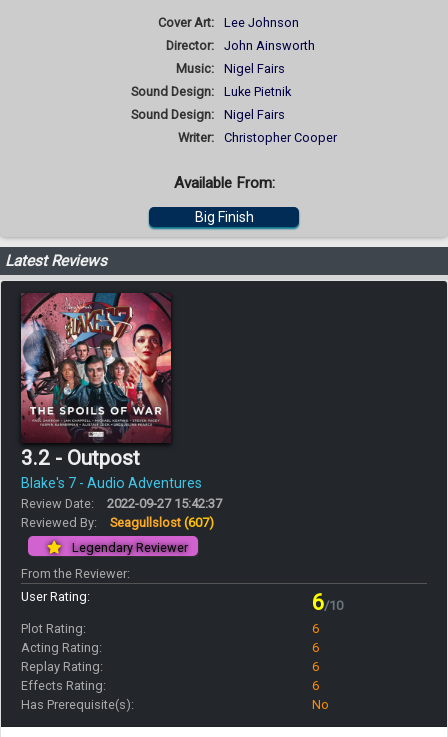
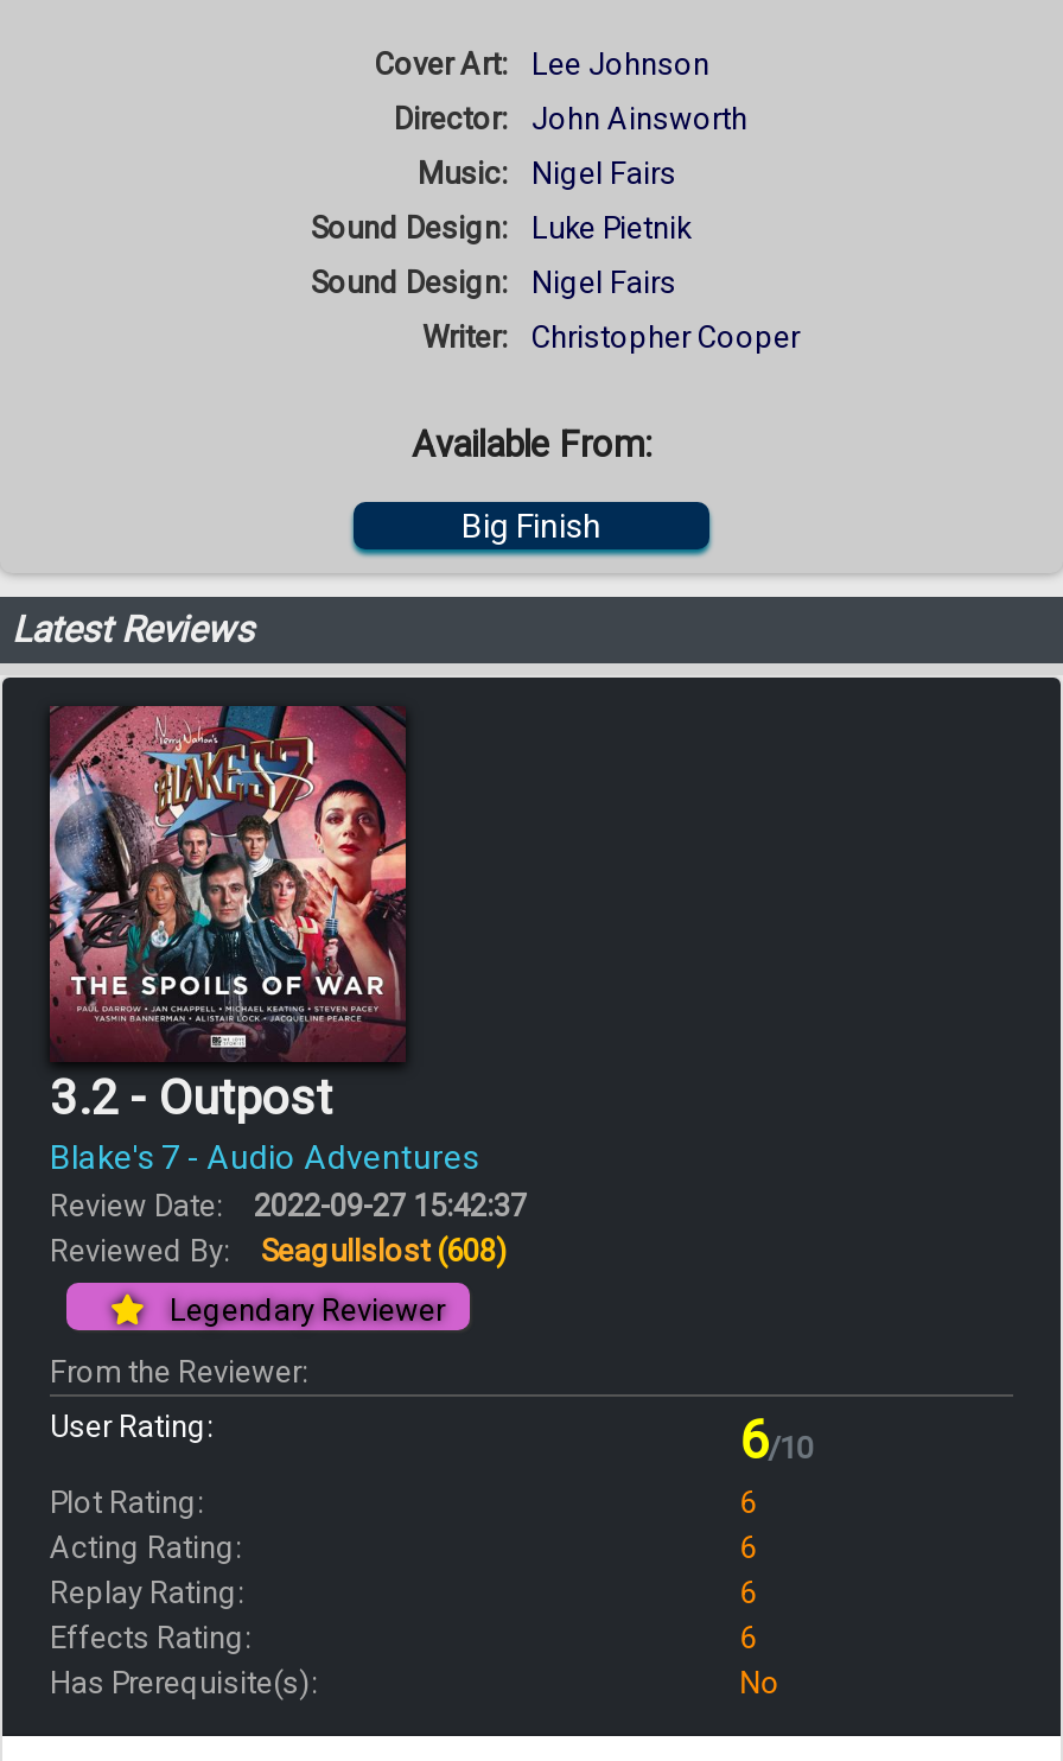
[110,515,214,530] Seagullslost (607) -> [261,1233,508,1269] Seagullslost (608)

